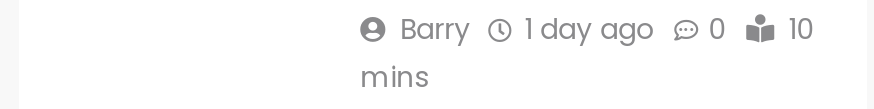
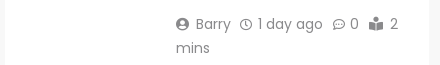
[400,9,814,49] Barry 1 day ago 0 10 -> [196,14,398,34] Barry 1 day ago 0 2

